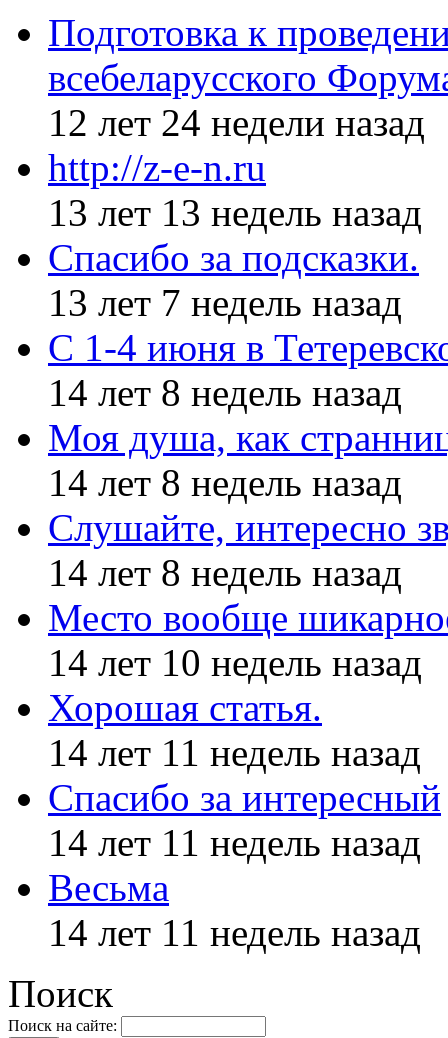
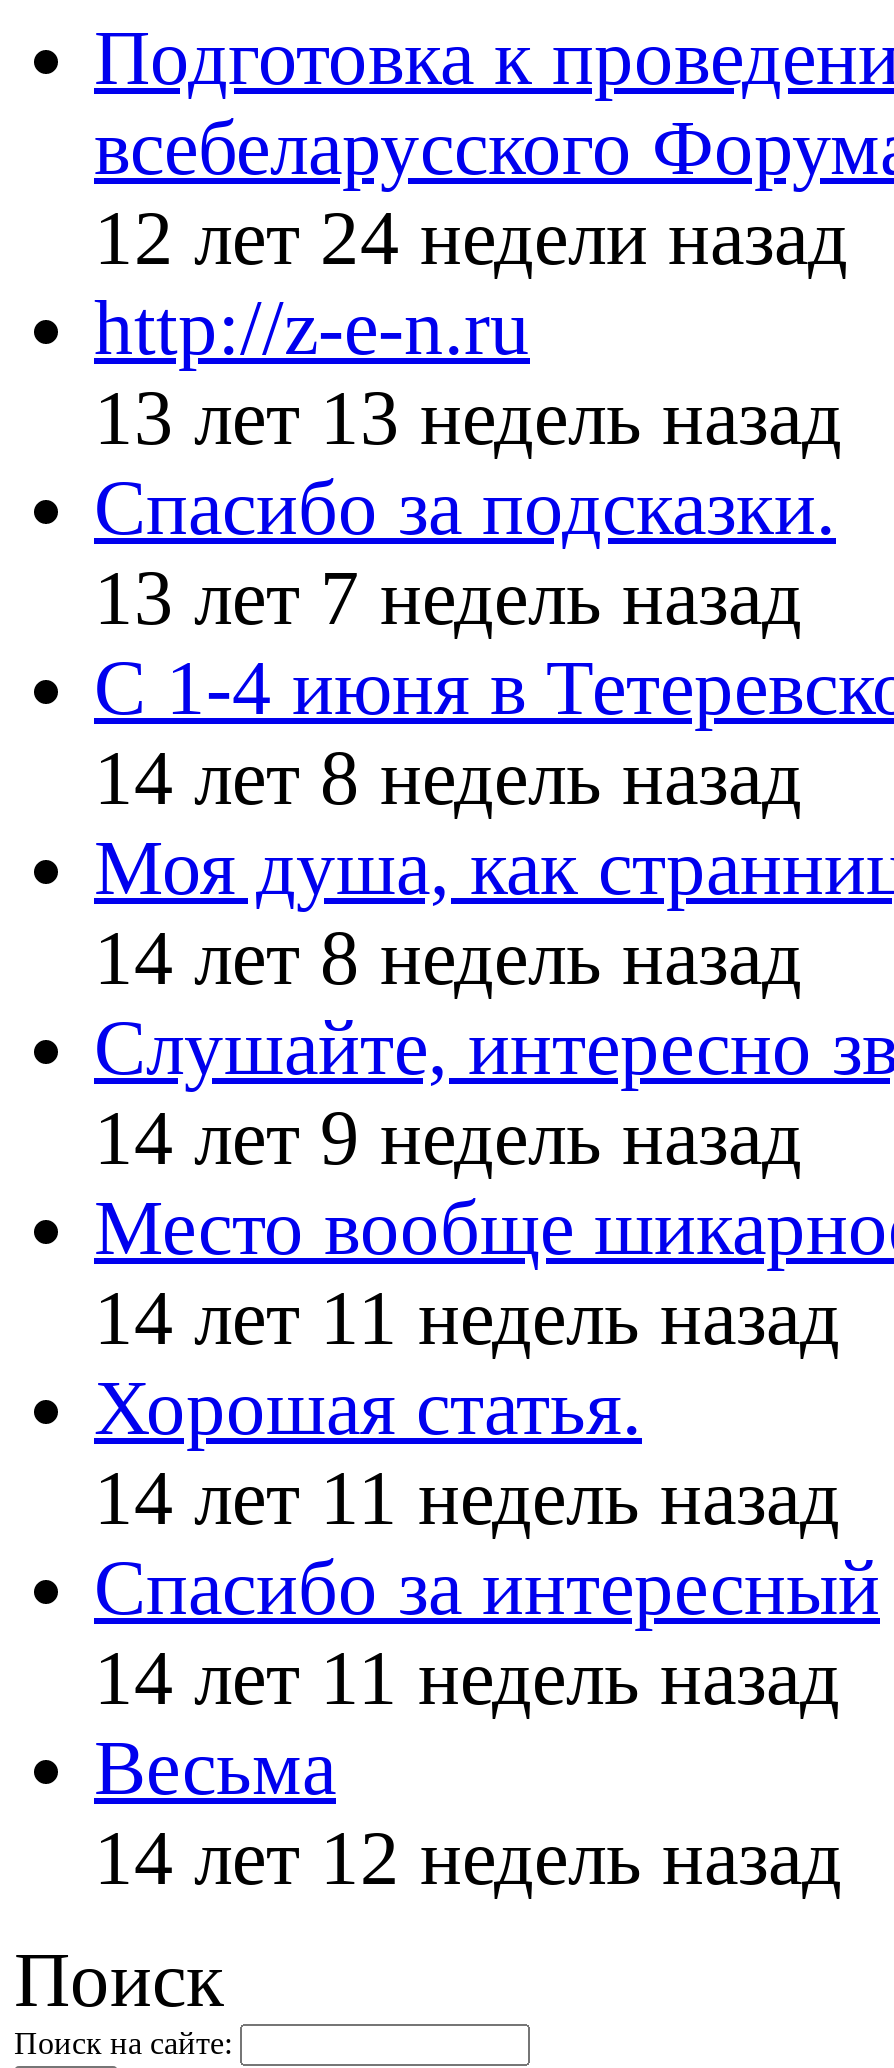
[48,551,402,594] 14 лет 8 недель назад -> [94,1094,802,1180] 14 лет 9 недель назад
[48,641,422,684] 14 лет 10 недель назад -> [94,1274,840,1360] 14 лет 11 недель назад
[48,911,421,954] 14 лет 11 недель назад -> [94,1814,842,1900] 14 лет 12 недель назад

